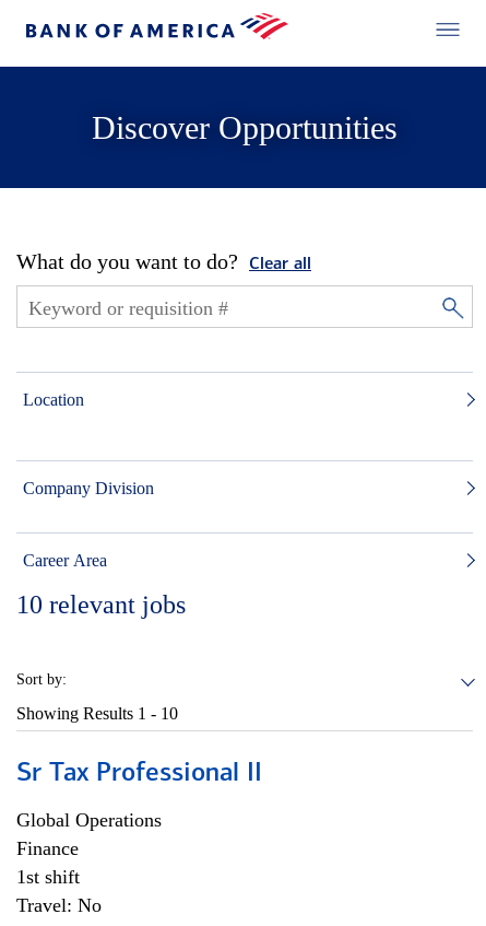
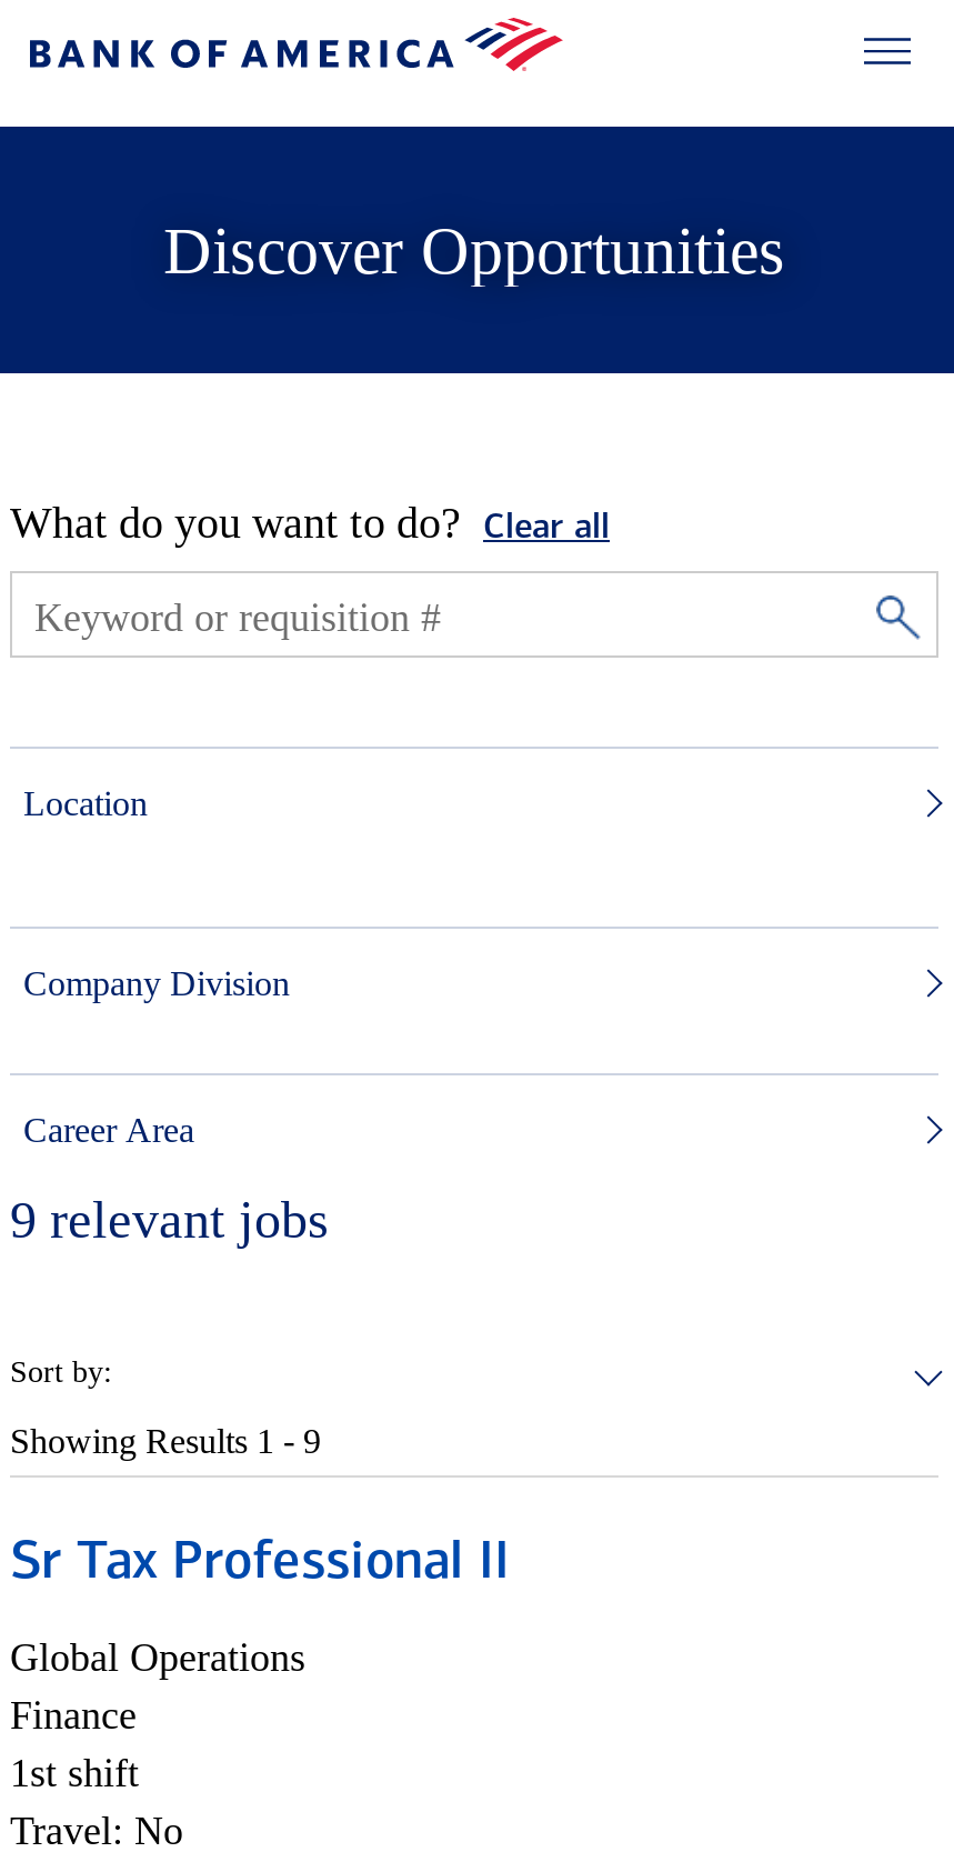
[16,590,186,619] 10 relevant jobs -> [10,1191,328,1249] 9 relevant jobs
[16,704,178,723] Showing Results 1 - 10 -> [10,1422,321,1460] Showing Results 1 - 9

